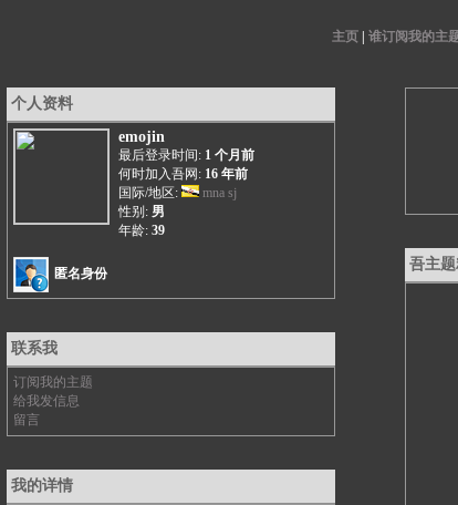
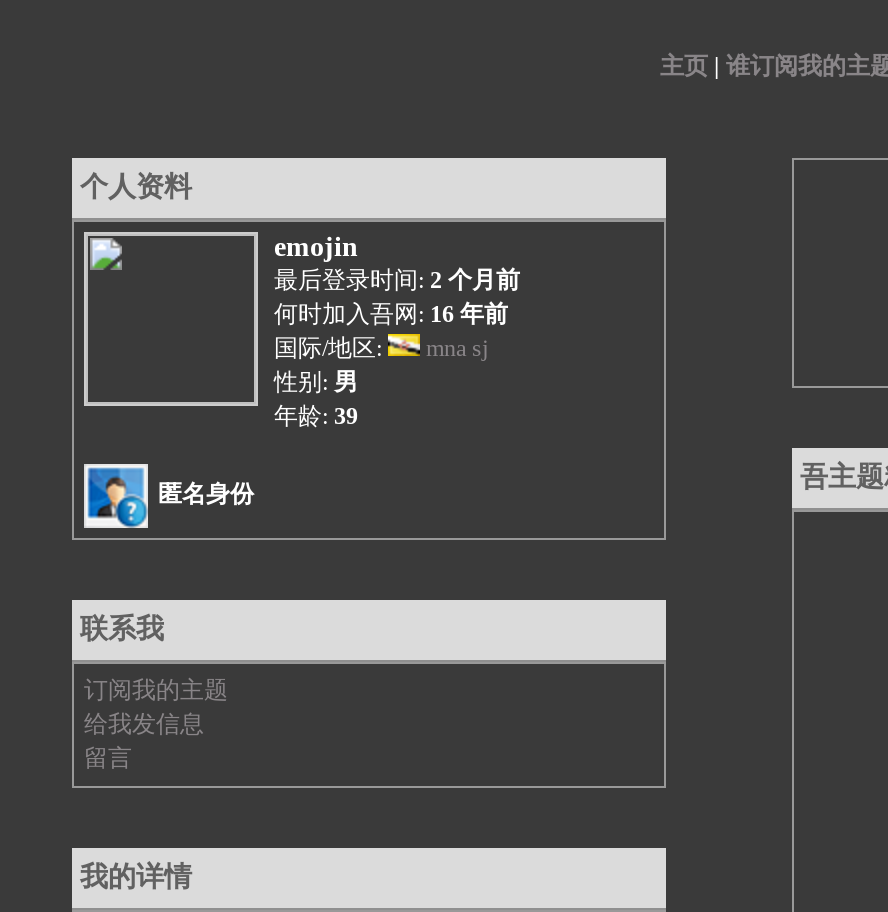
[118,147,254,163] 最后登录时间: 1 个月前 -> [274,266,520,294] 最后登录时间: 2 个月前

